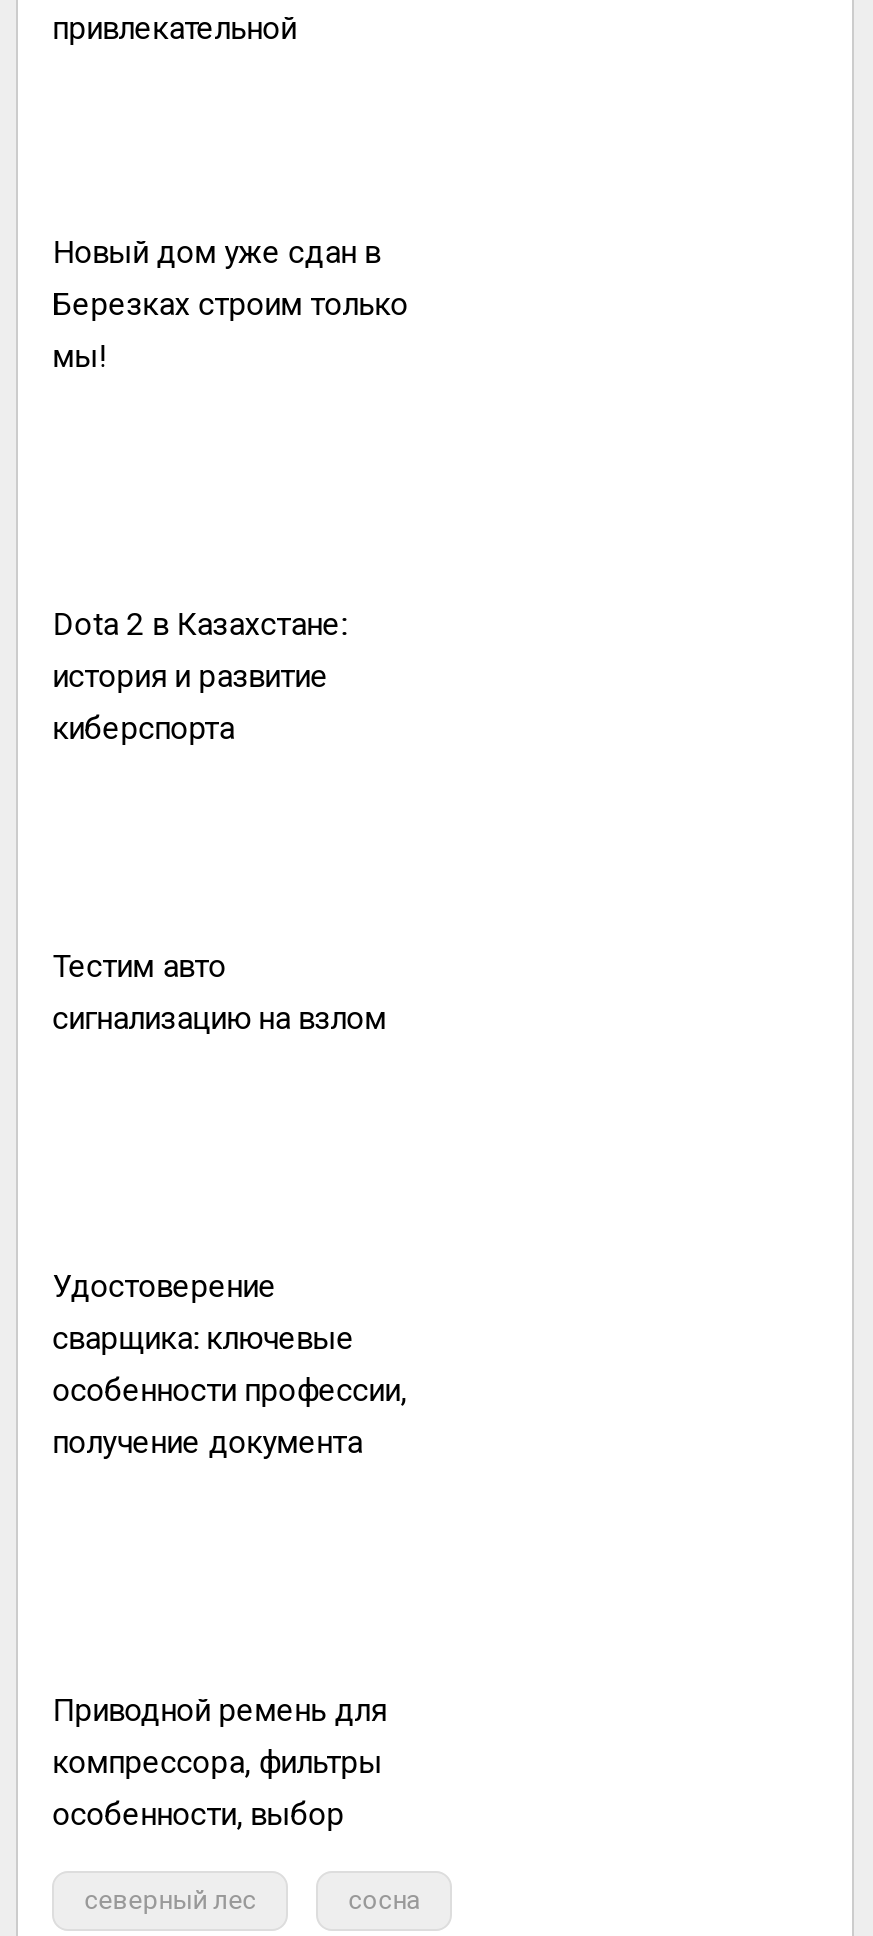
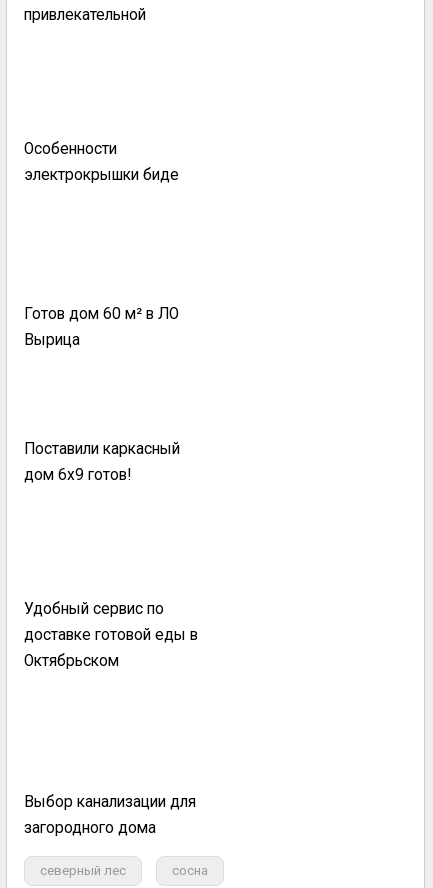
[53,234,409,374] Новый дом уже сдан в | Березках строим только | мы! -> [24,139,179,183] Особенности | электрокрышки биде
[53,606,347,746] Dota 2 в Казахстане: | история и развитие | киберспорта -> [24,304,179,348] Готов дом 60 м² в ЛО | Вырица
[53,948,387,1036] Тестим авто | сигнализацию на взлом -> [24,439,180,483] Поставили каркасный | дом 6х9 готов!
[53,1268,407,1460] Удостоверение | сварщика: ключевые | особенности профессии, | получение документа -> [24,599,198,669] Удобный сервис по | доставке готовой еды в | Октябрьском
[53,1692,387,1832] Приводной ремень для | компрессора, фильтры | особенности, выбор -> [24,792,196,836] Выбор канализации для | загородного дома

